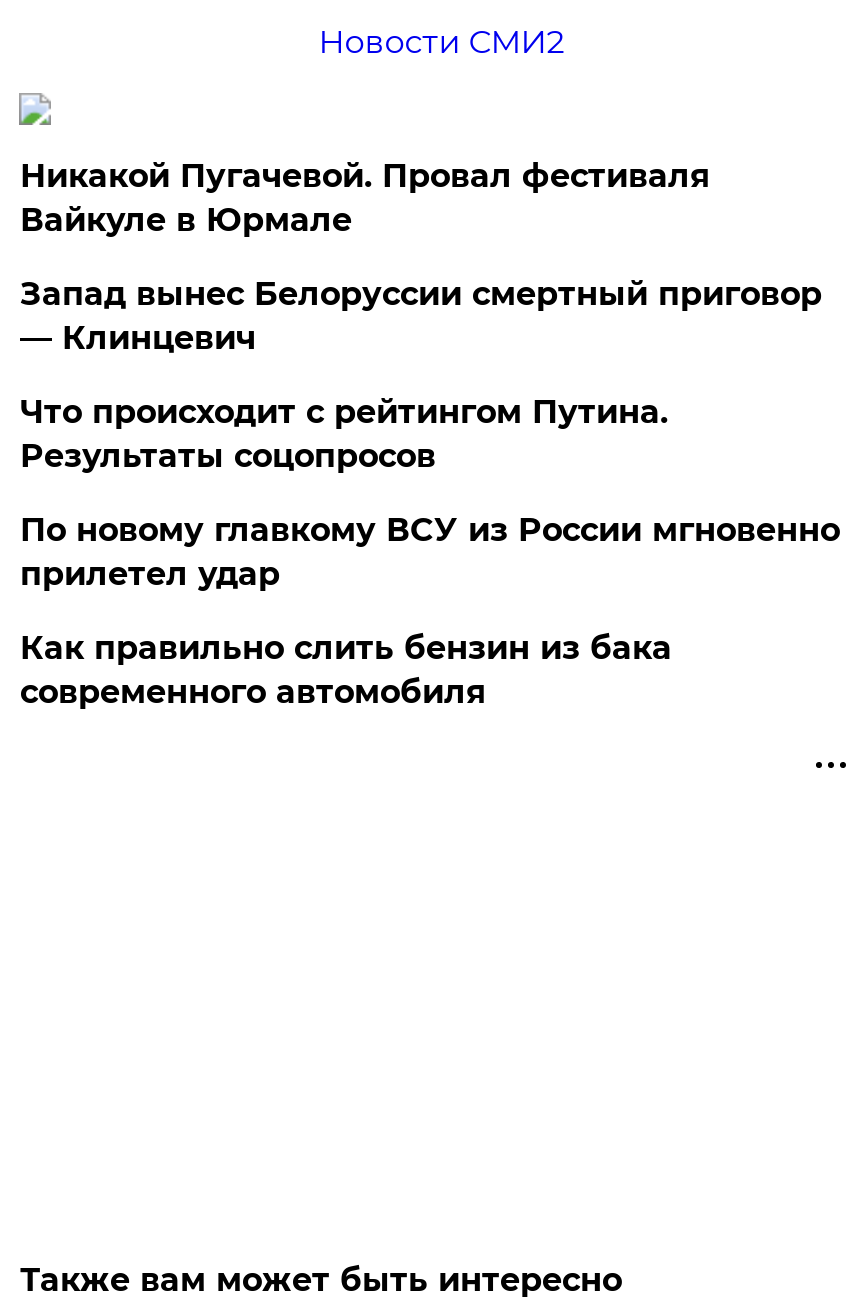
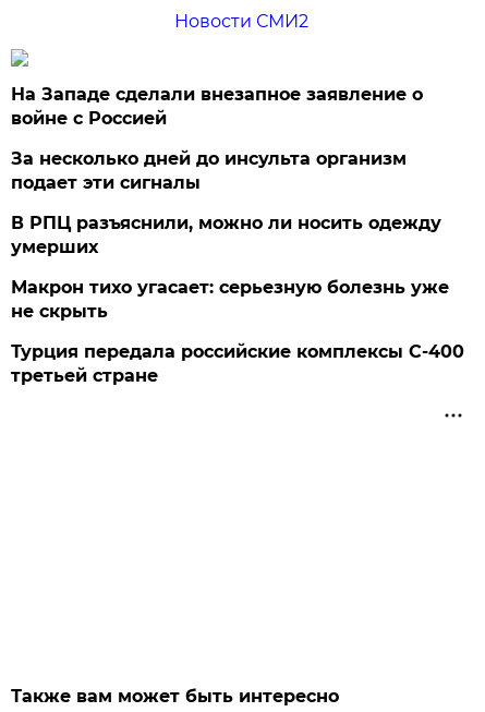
[20,157,710,239] Никакой Пугачевой. Провал фестиваля | Вайкуле в Юрмале -> [11,84,423,129] На Западе сделали внезапное заявление о | войне с Россией
[20,275,822,357] Запад вынес Белоруссии смертный приговор | — Клинцевич -> [11,148,407,193] За несколько дней до инсульта организм | подает эти сигналы
[20,393,668,475] Что происходит с рейтингом Путина. | Результаты соцопросов -> [11,213,442,257] В РПЦ разъяснили, можно ли носить одежду | умерших
[20,511,840,593] По новому главкому ВСУ из России мгновенно | прилетел удар -> [11,277,449,322] Макрон тихо угасает: серьезную болезнь уже | не скрыть
[20,629,672,711] Как правильно слить бензин из бака | современного автомобиля -> [11,341,465,386] Турция передала российские комплексы С-400 | третьей стране

